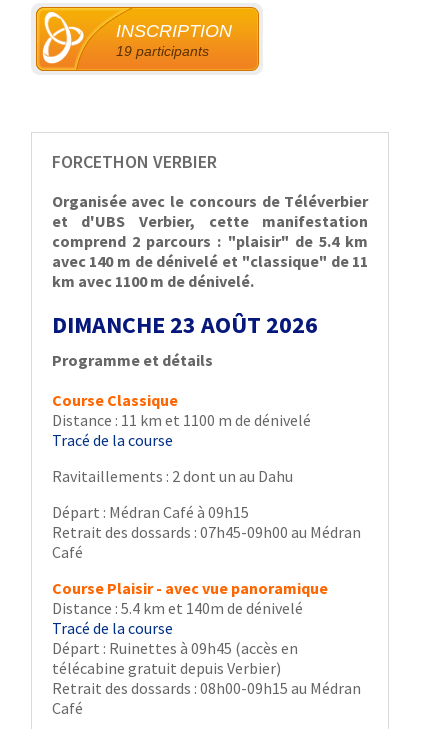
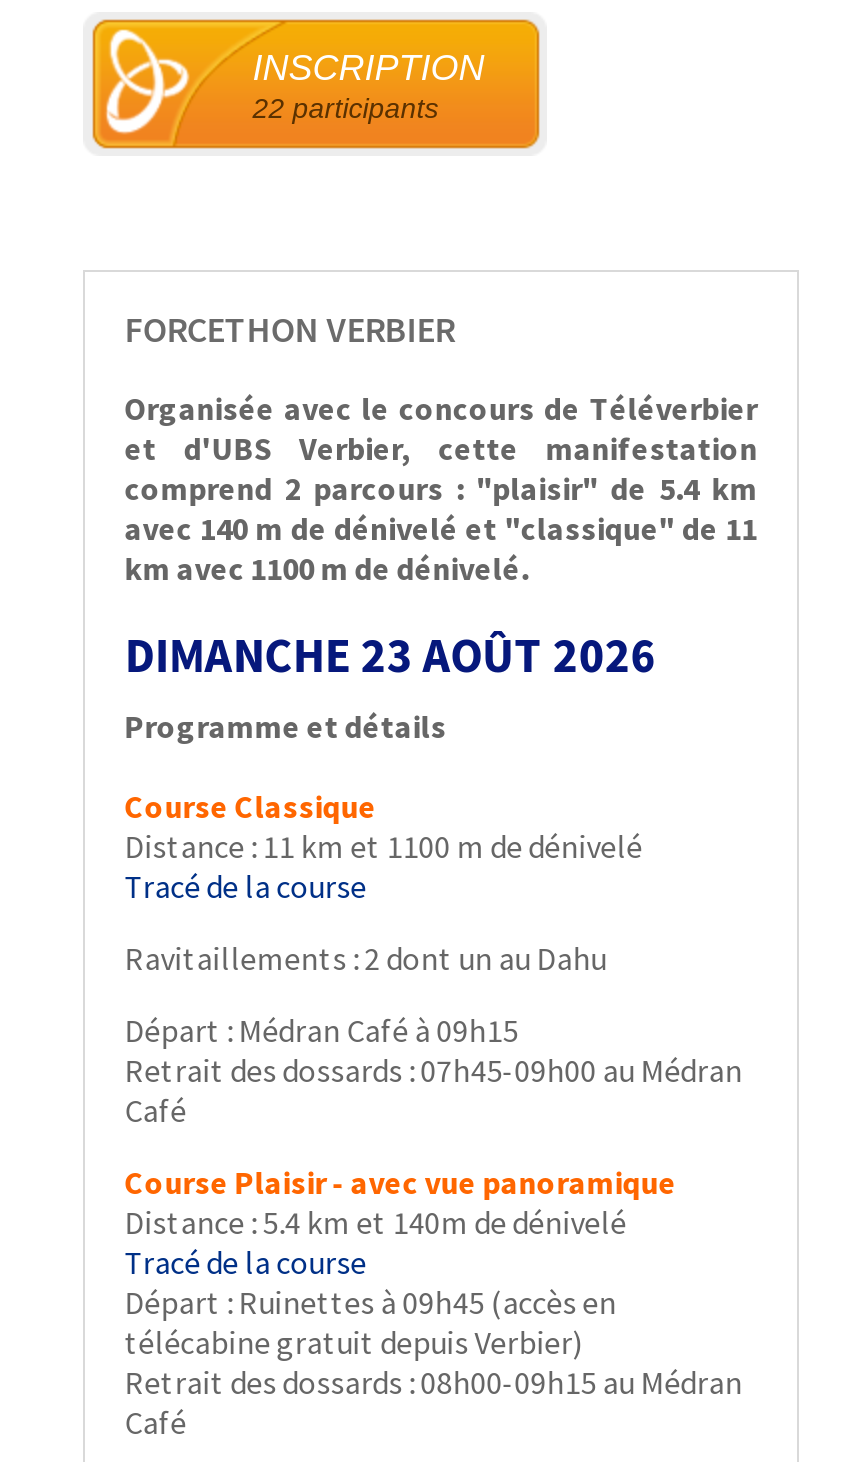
[116,43,209,59] 19 participants -> [253,92,439,124] 22 participants

